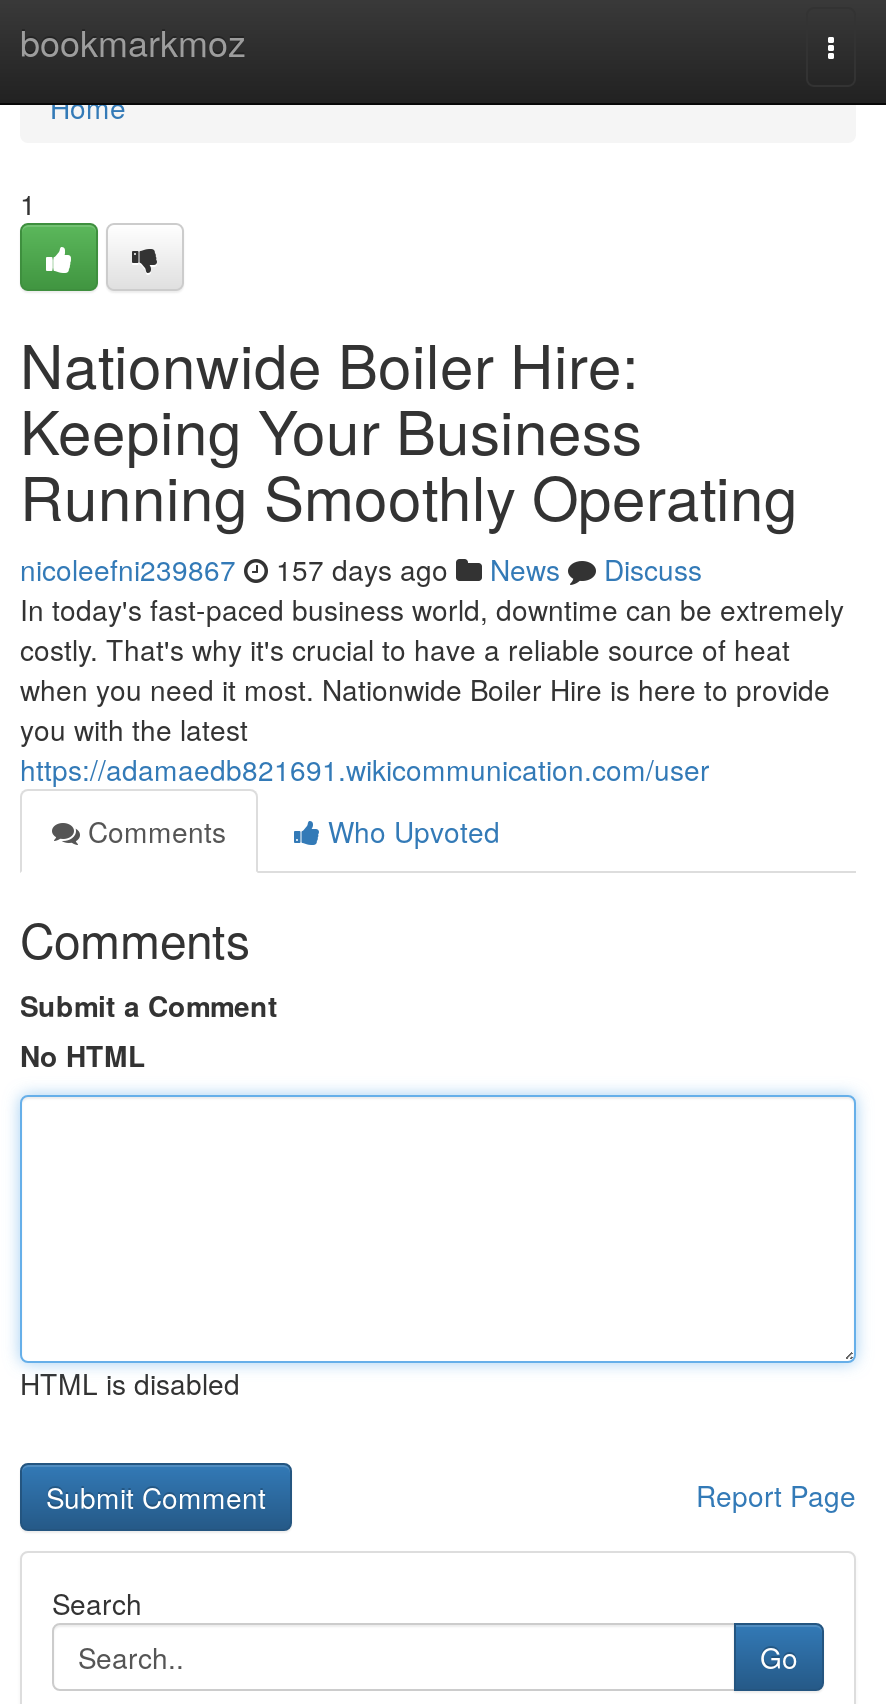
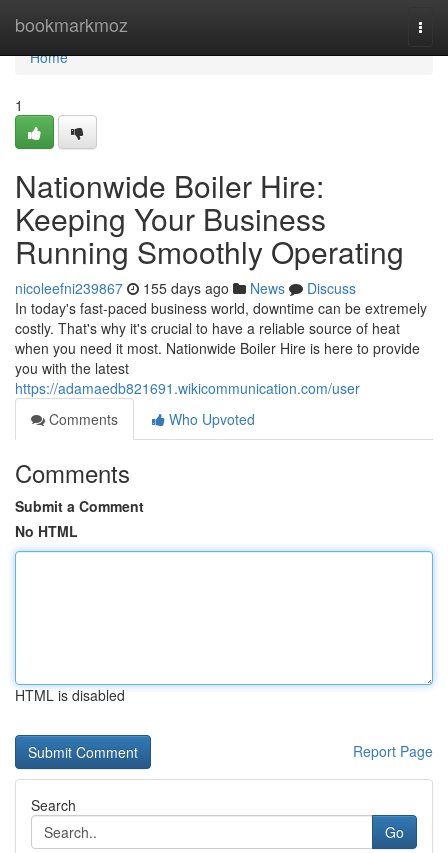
[20,549,702,589] nicoleefni239867 157 days ago News Discuss -> [15,278,356,298] nicoleefni239867 155 days ago News Discuss

